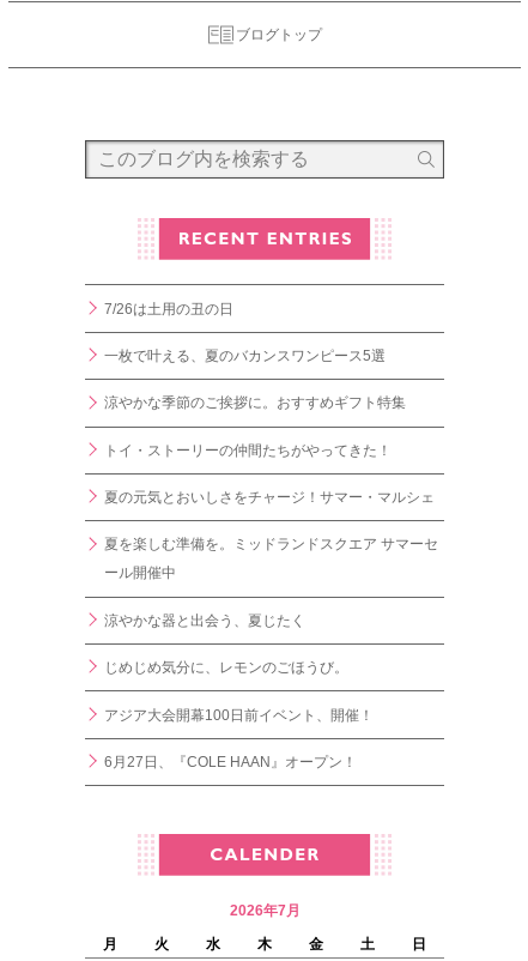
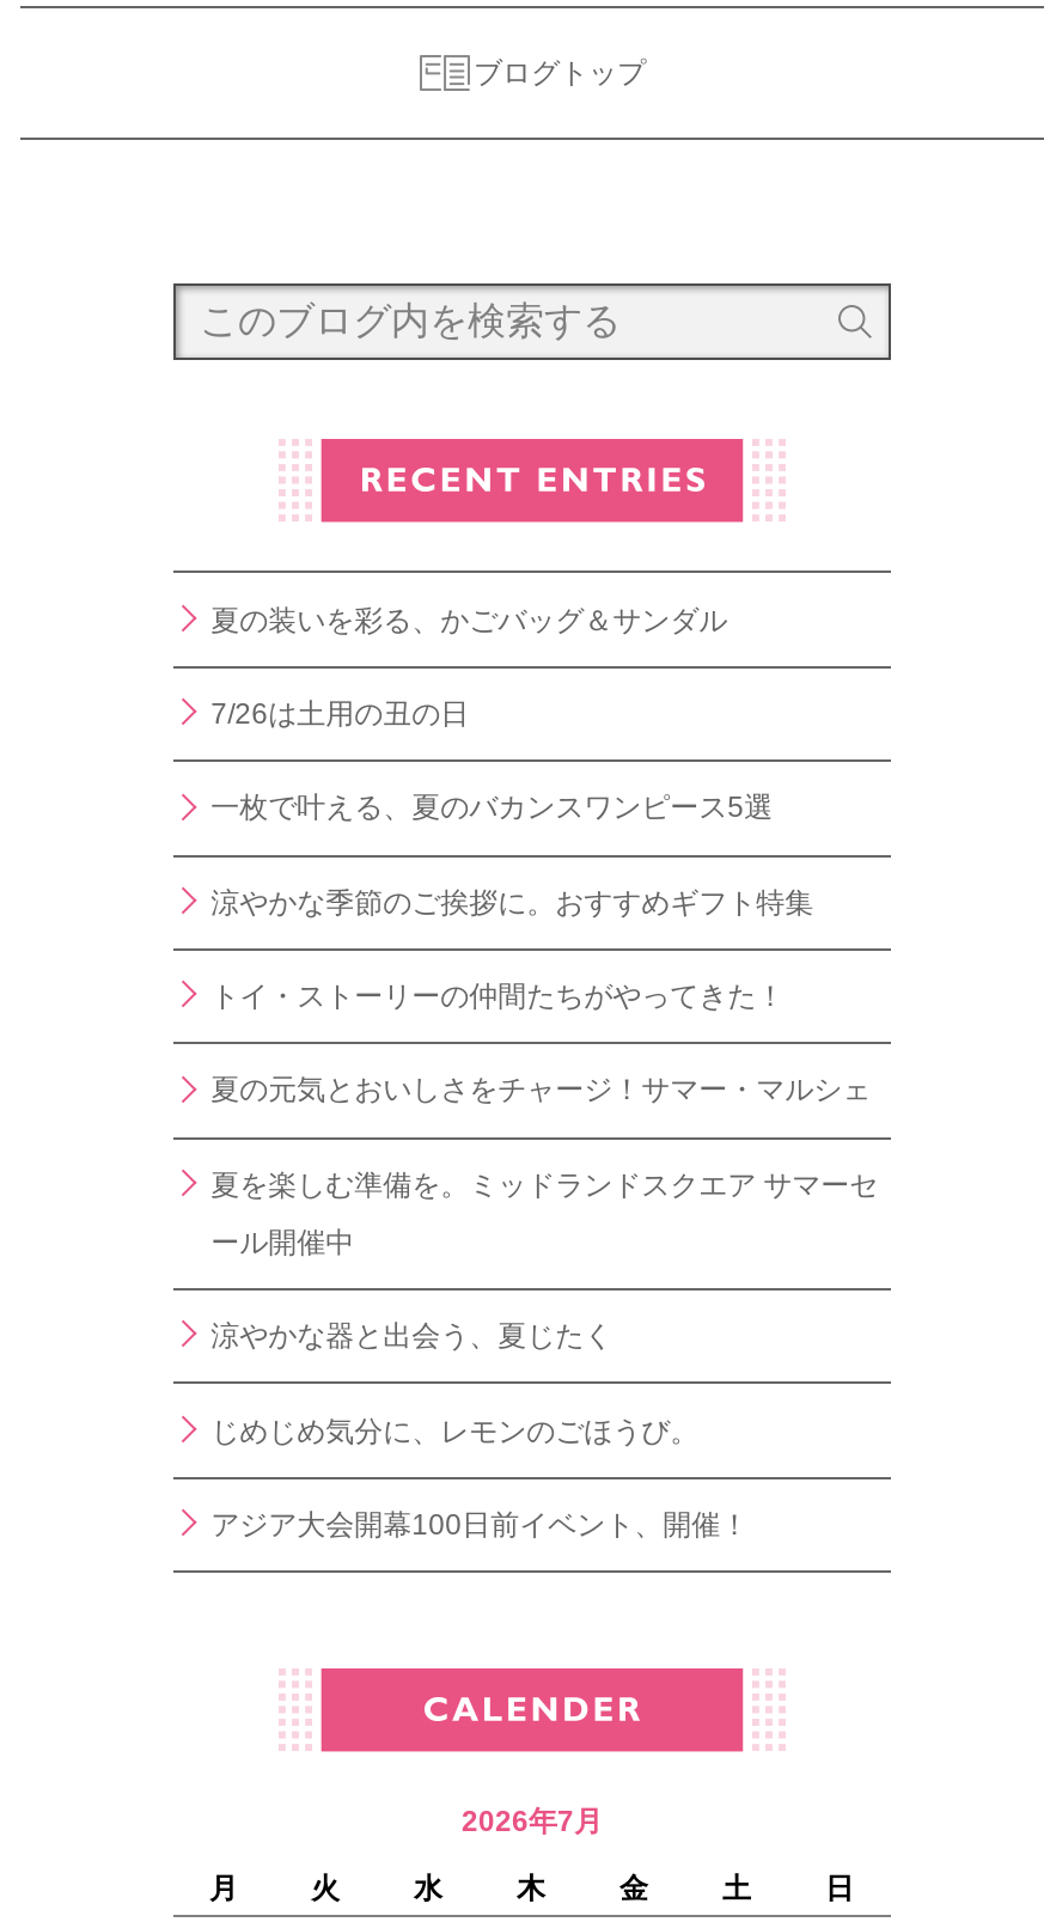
none -> [211,603,727,637] 夏の装いを彩る、かごバッグ＆サンダル
moved [104,300,438,723] -> [211,697,878,1542]: 7/26は土用の丑の日 | 一枚で叶える、夏のバカンスワンピース5選 | 涼やかな季節のご挨拶に。おすすめギフト特集 | ... | じめじめ気分に、レモンのごほうび。 | アジア大会開幕100日前イベント、開催！
[104,754,356,770] 6月27日、『COLE HAAN』オープン！ -> none

